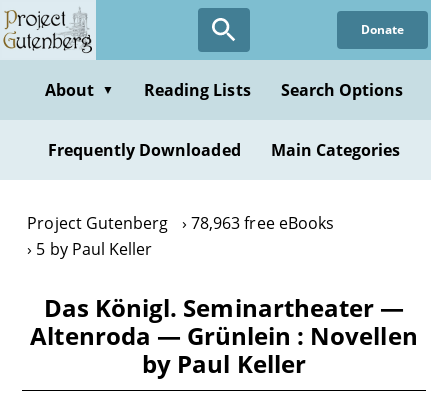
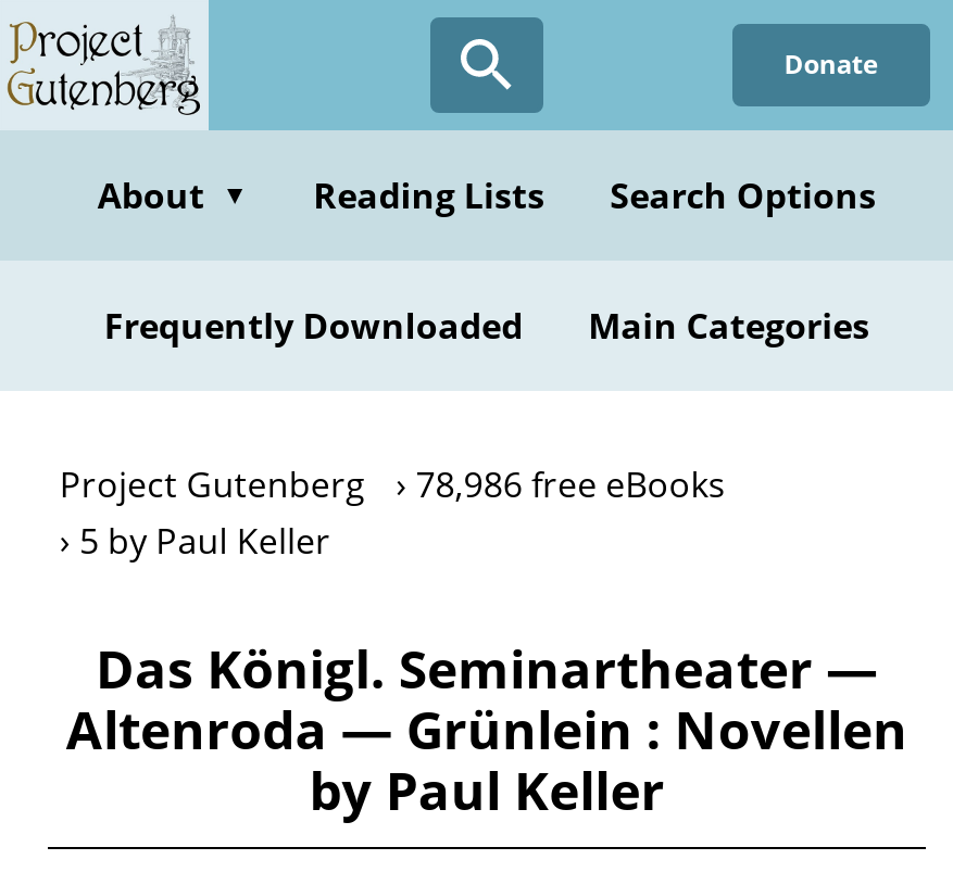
[27,212,334,234] Project Gutenberg 78,963 free eBooks -> [60,460,726,508] Project Gutenberg 78,986 free eBooks

